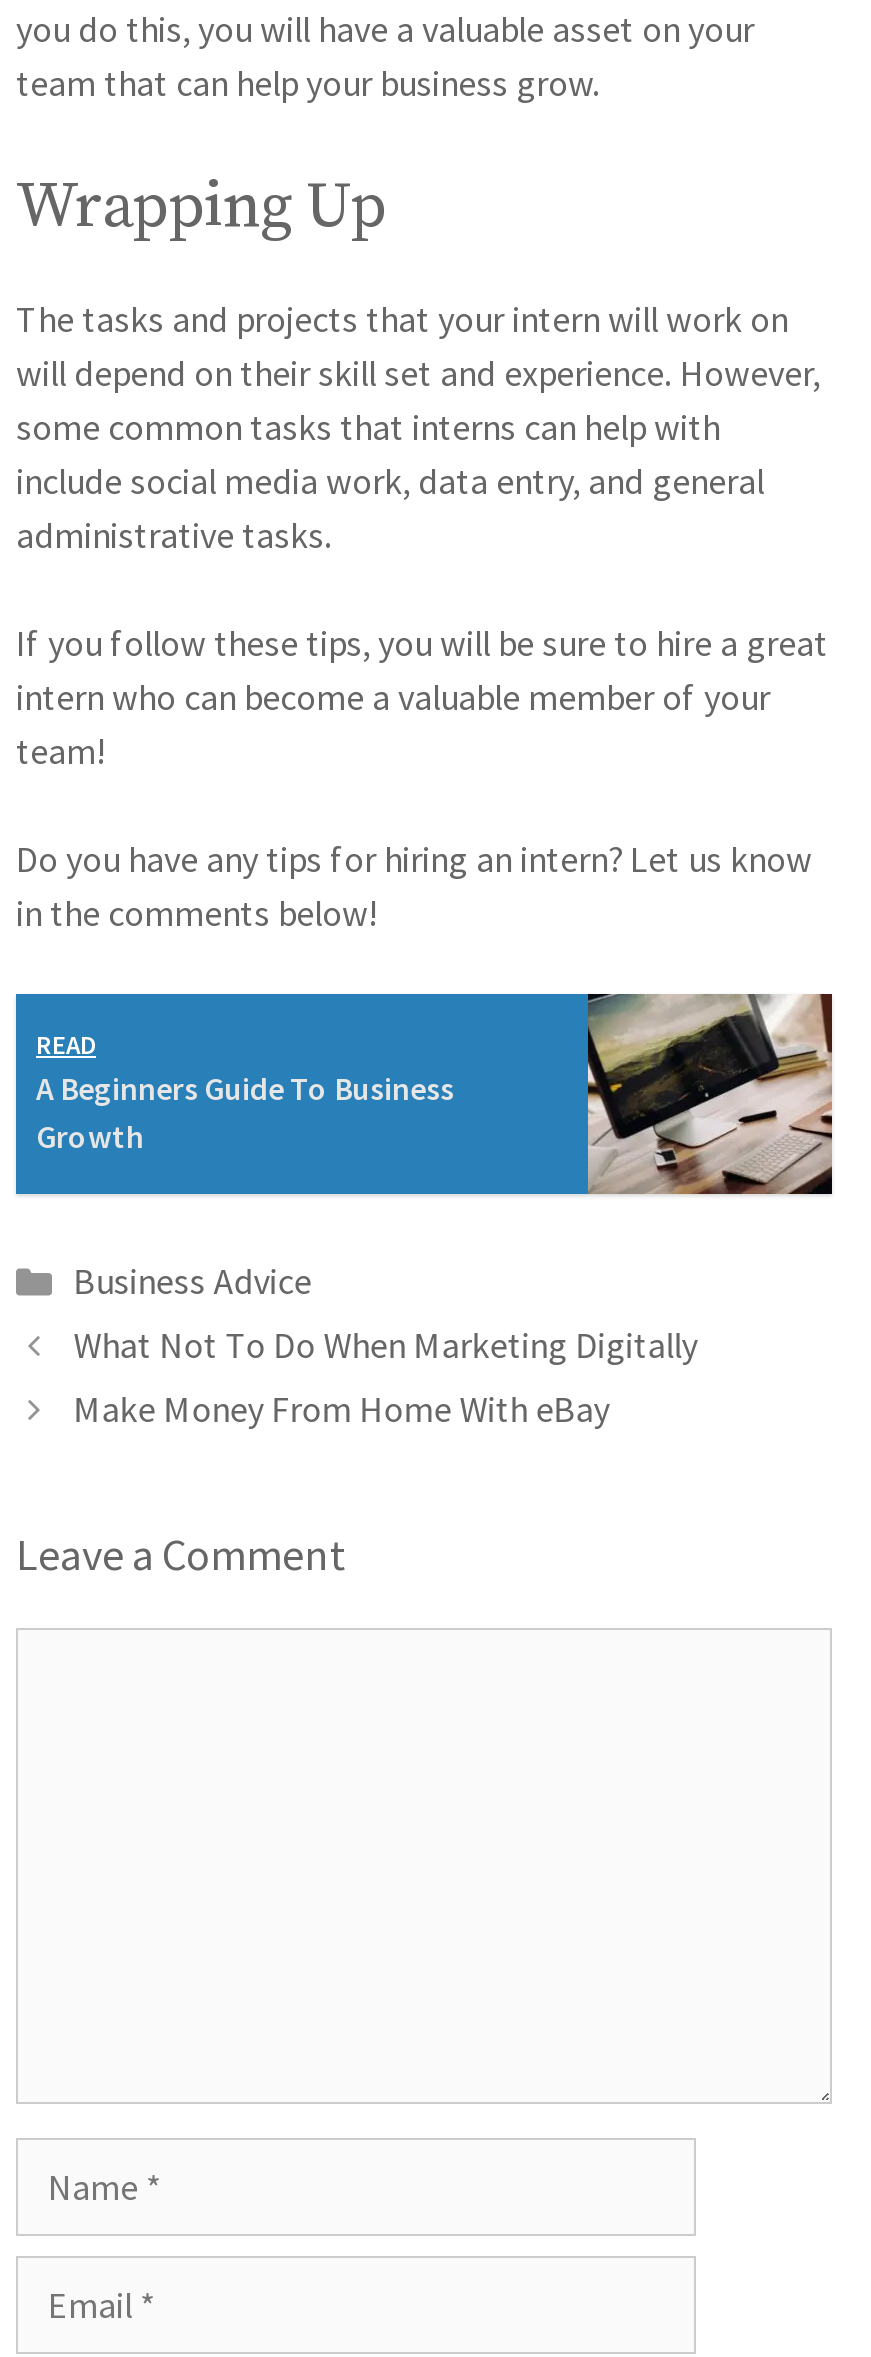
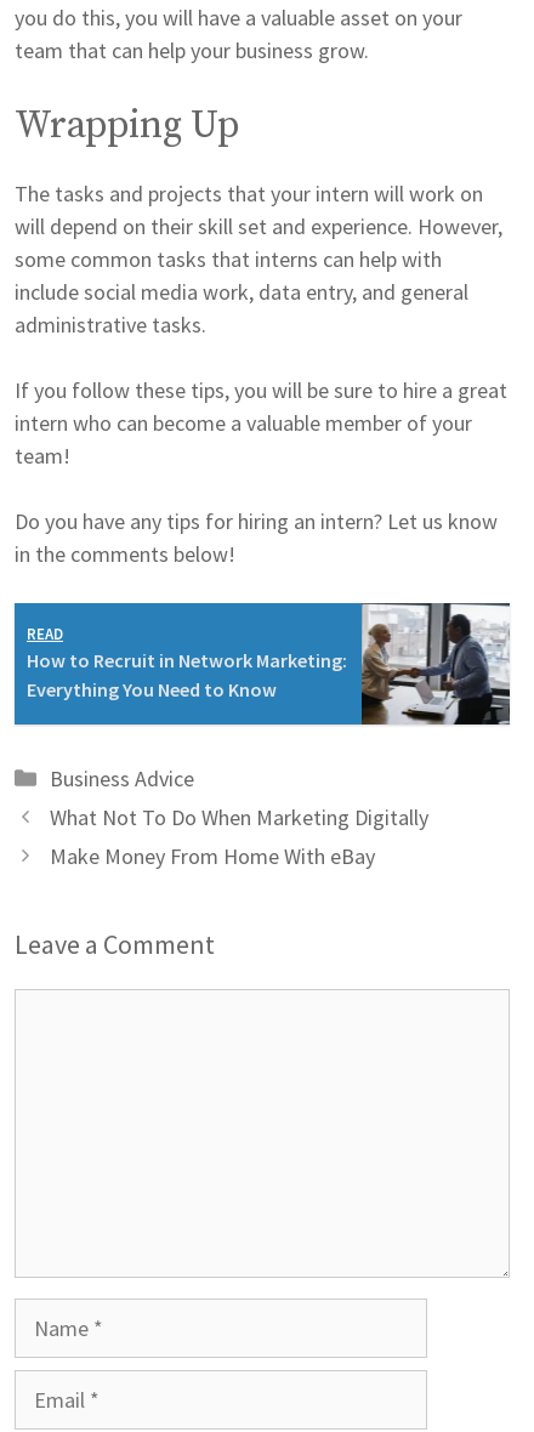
[586,992,834,1196] [image] -> [360,602,511,726] [image]
[36,1068,454,1156] A Beginners Guide To Business | Growth -> [27,648,347,701] How to Recruit in Network Marketing: | Everything You Need to Know

